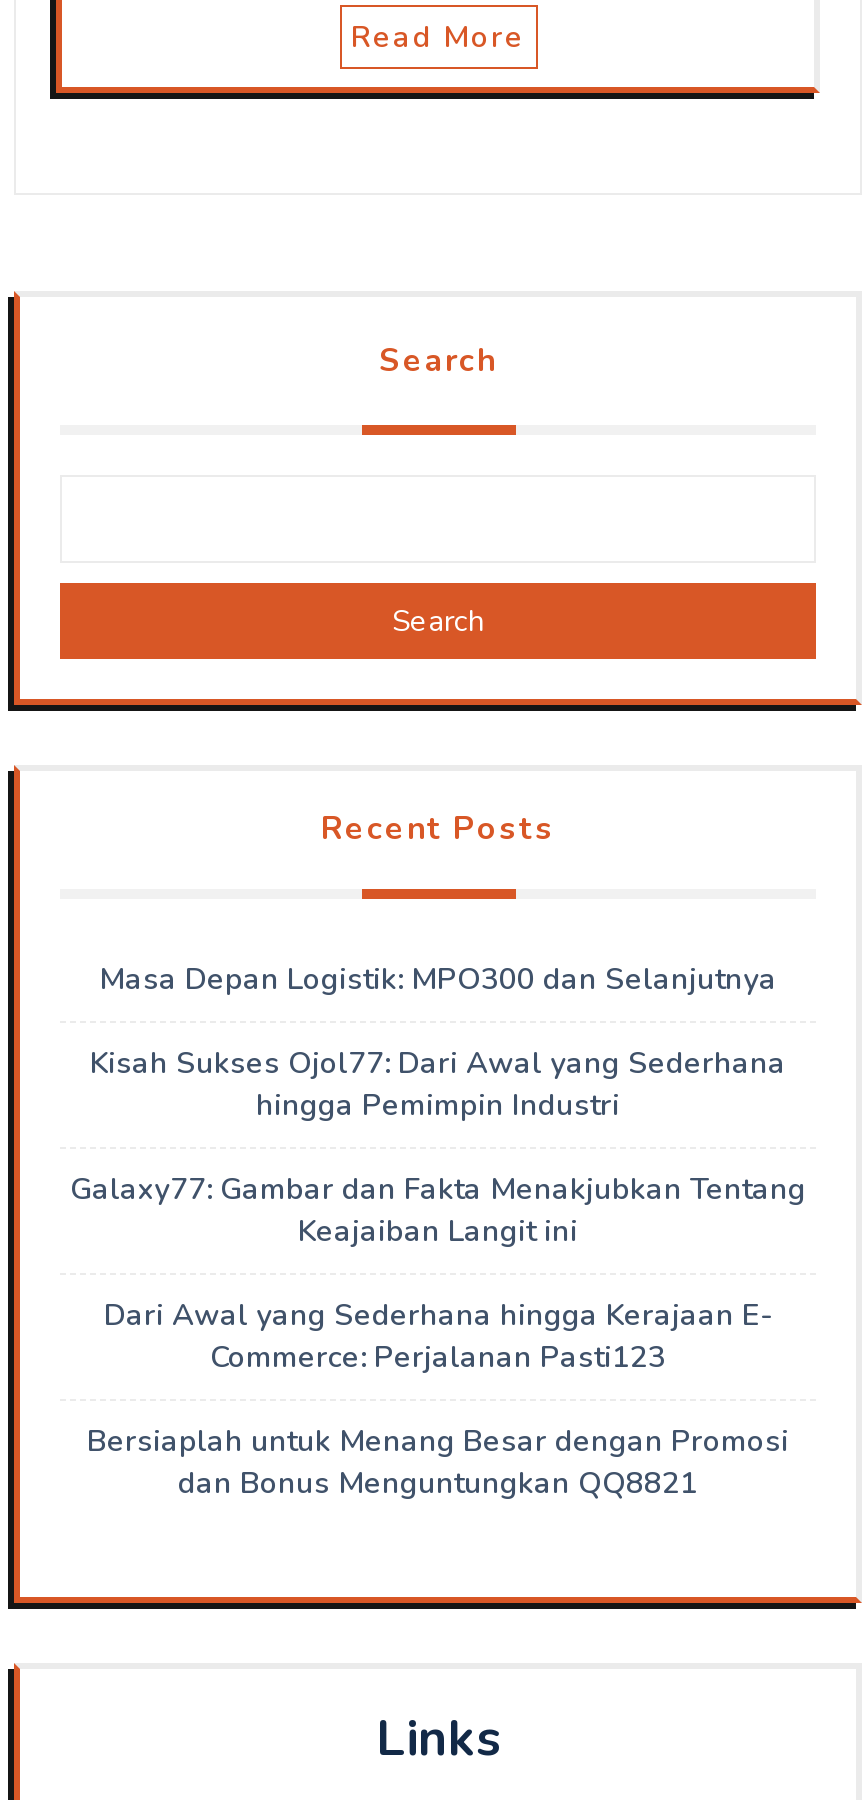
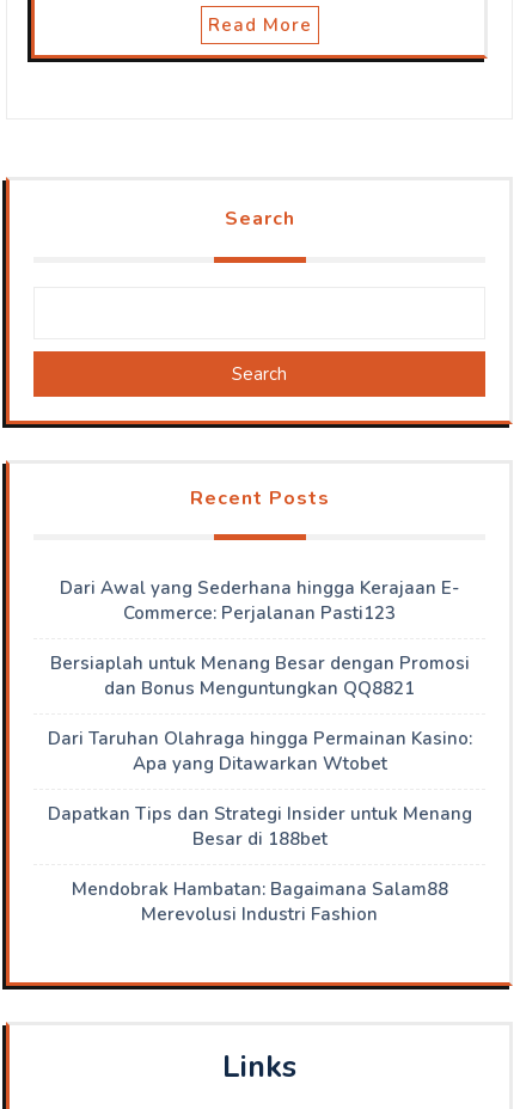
[70,958,806,1250] Masa Depan Logistik: MPO300 dan Selanjutnya | Kisah Sukses Ojol77: Dari Awal yang Sederhana | hingga Pemimpin Industri | Galaxy77: Gambar dan Fakta Menakjubkan Tentang | Keajaiban Langit ini -> none
moved [87,1294,789,1502] -> [50,576,469,700]: Dari Awal yang Sederhana hingga Kerajaan E- | Commerce: Perjalanan Pasti123 | Bersiaplah untuk Menang Besar dengan Promosi | dan Bonus Menguntungkan QQ8821
none -> [47,726,472,926] Dari Taruhan Olahraga hingga Permainan Kasino: | Apa yang Ditawarkan Wtobet | Dapatkan Tips dan Strategi Insider untuk Menang | Besar di 188bet | Mendobrak Hambatan: Bagaimana Salam88 | Merevolusi Industri Fashion

